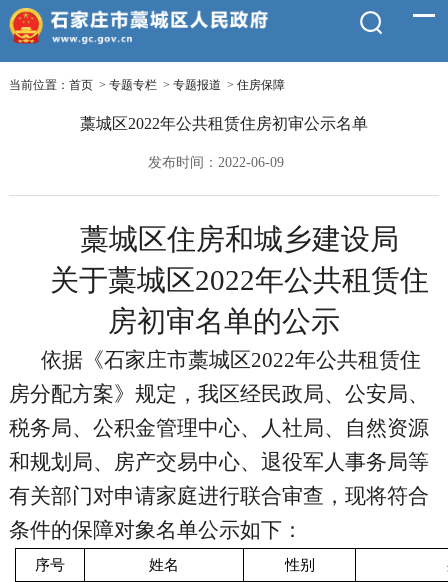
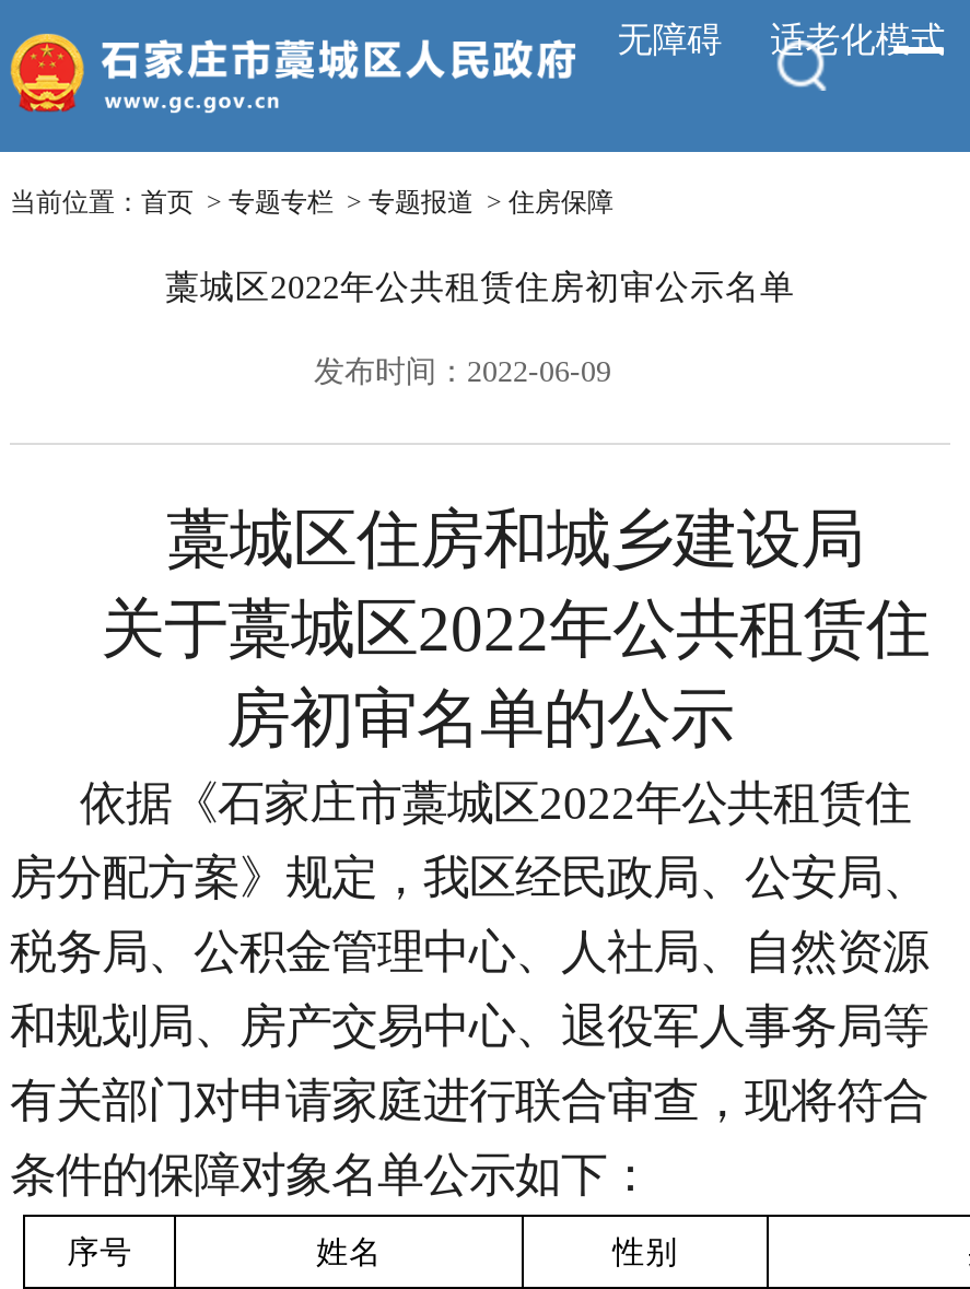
none -> [617,21,945,58] 无障碍 | 适老化模式

